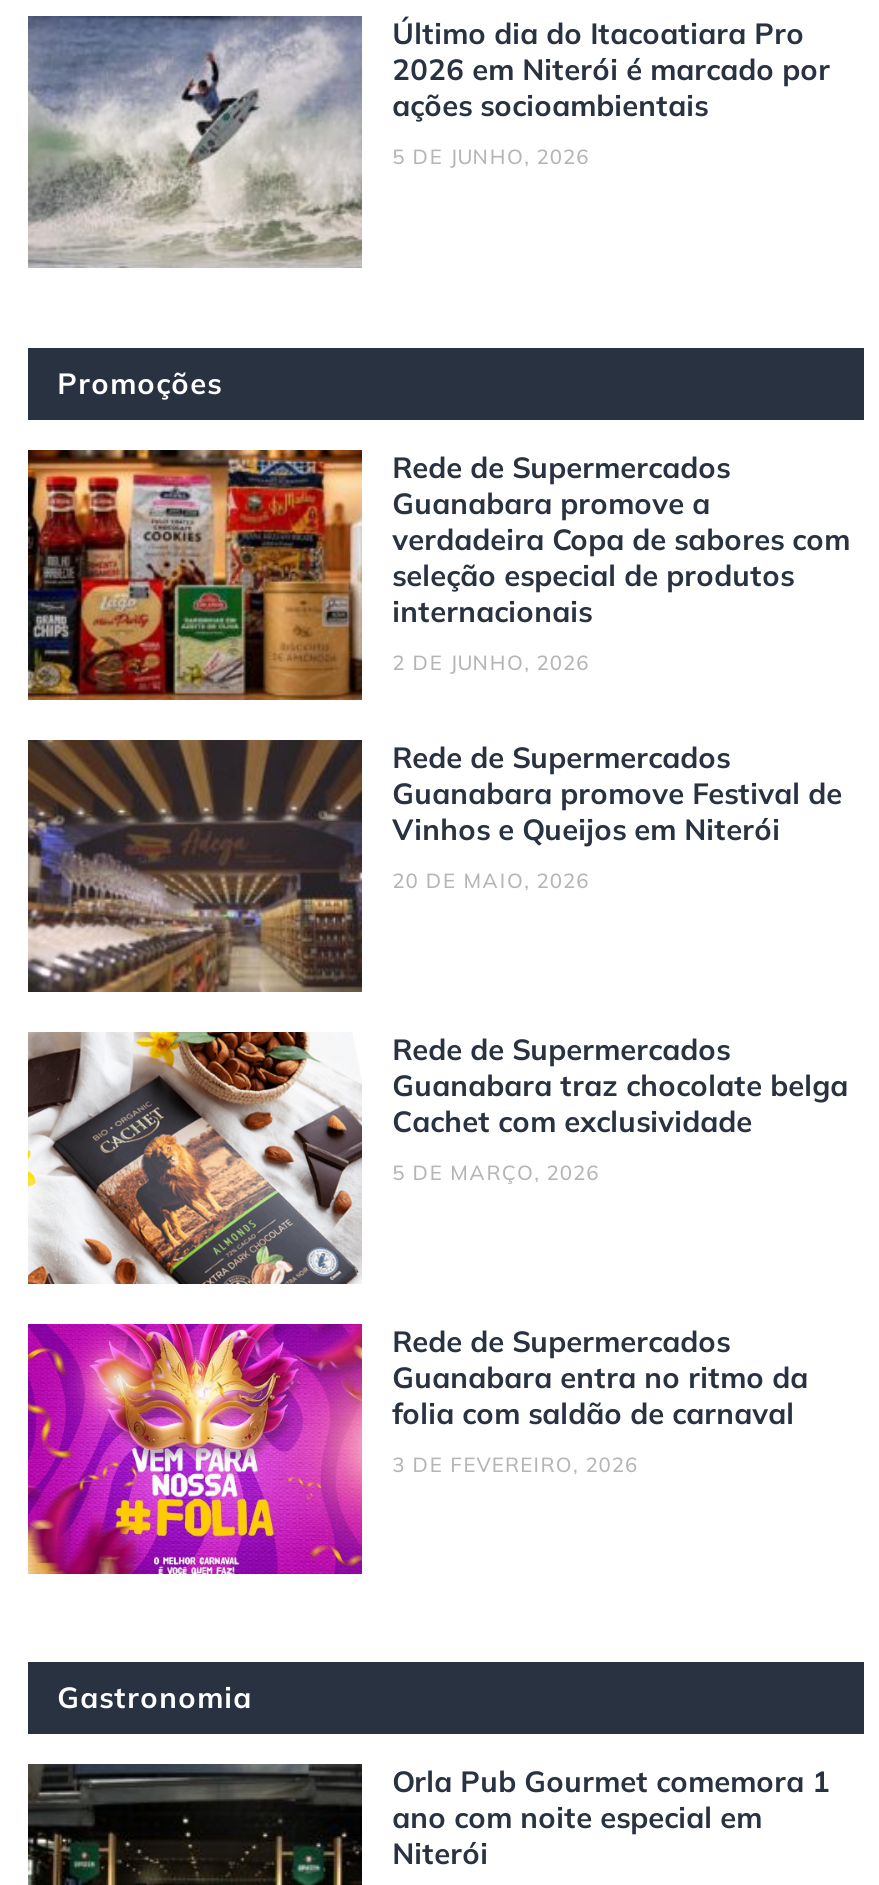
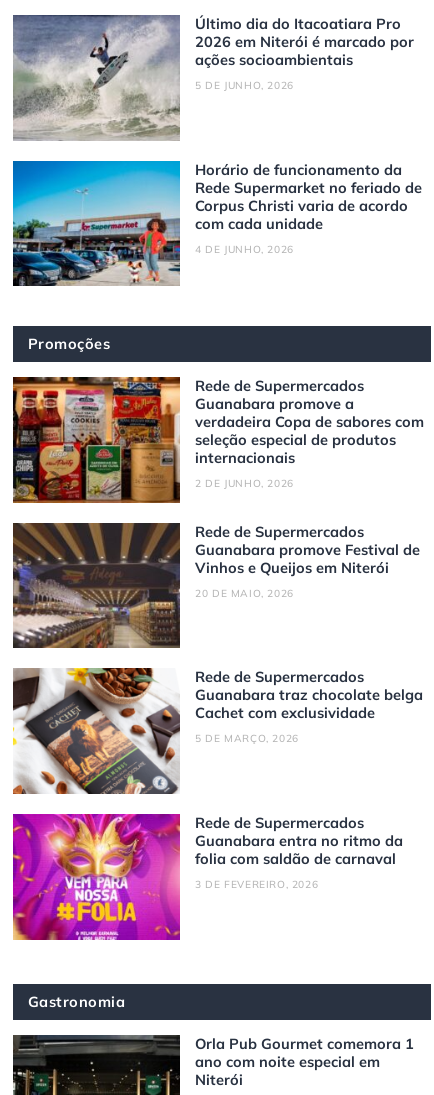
none -> [12,159,422,286] [image] | Horário de funcionamento da | Rede Supermarket no feriado de | Corpus Christi varia de acordo | com cada unidade | 4 DE JUNHO, 2026

